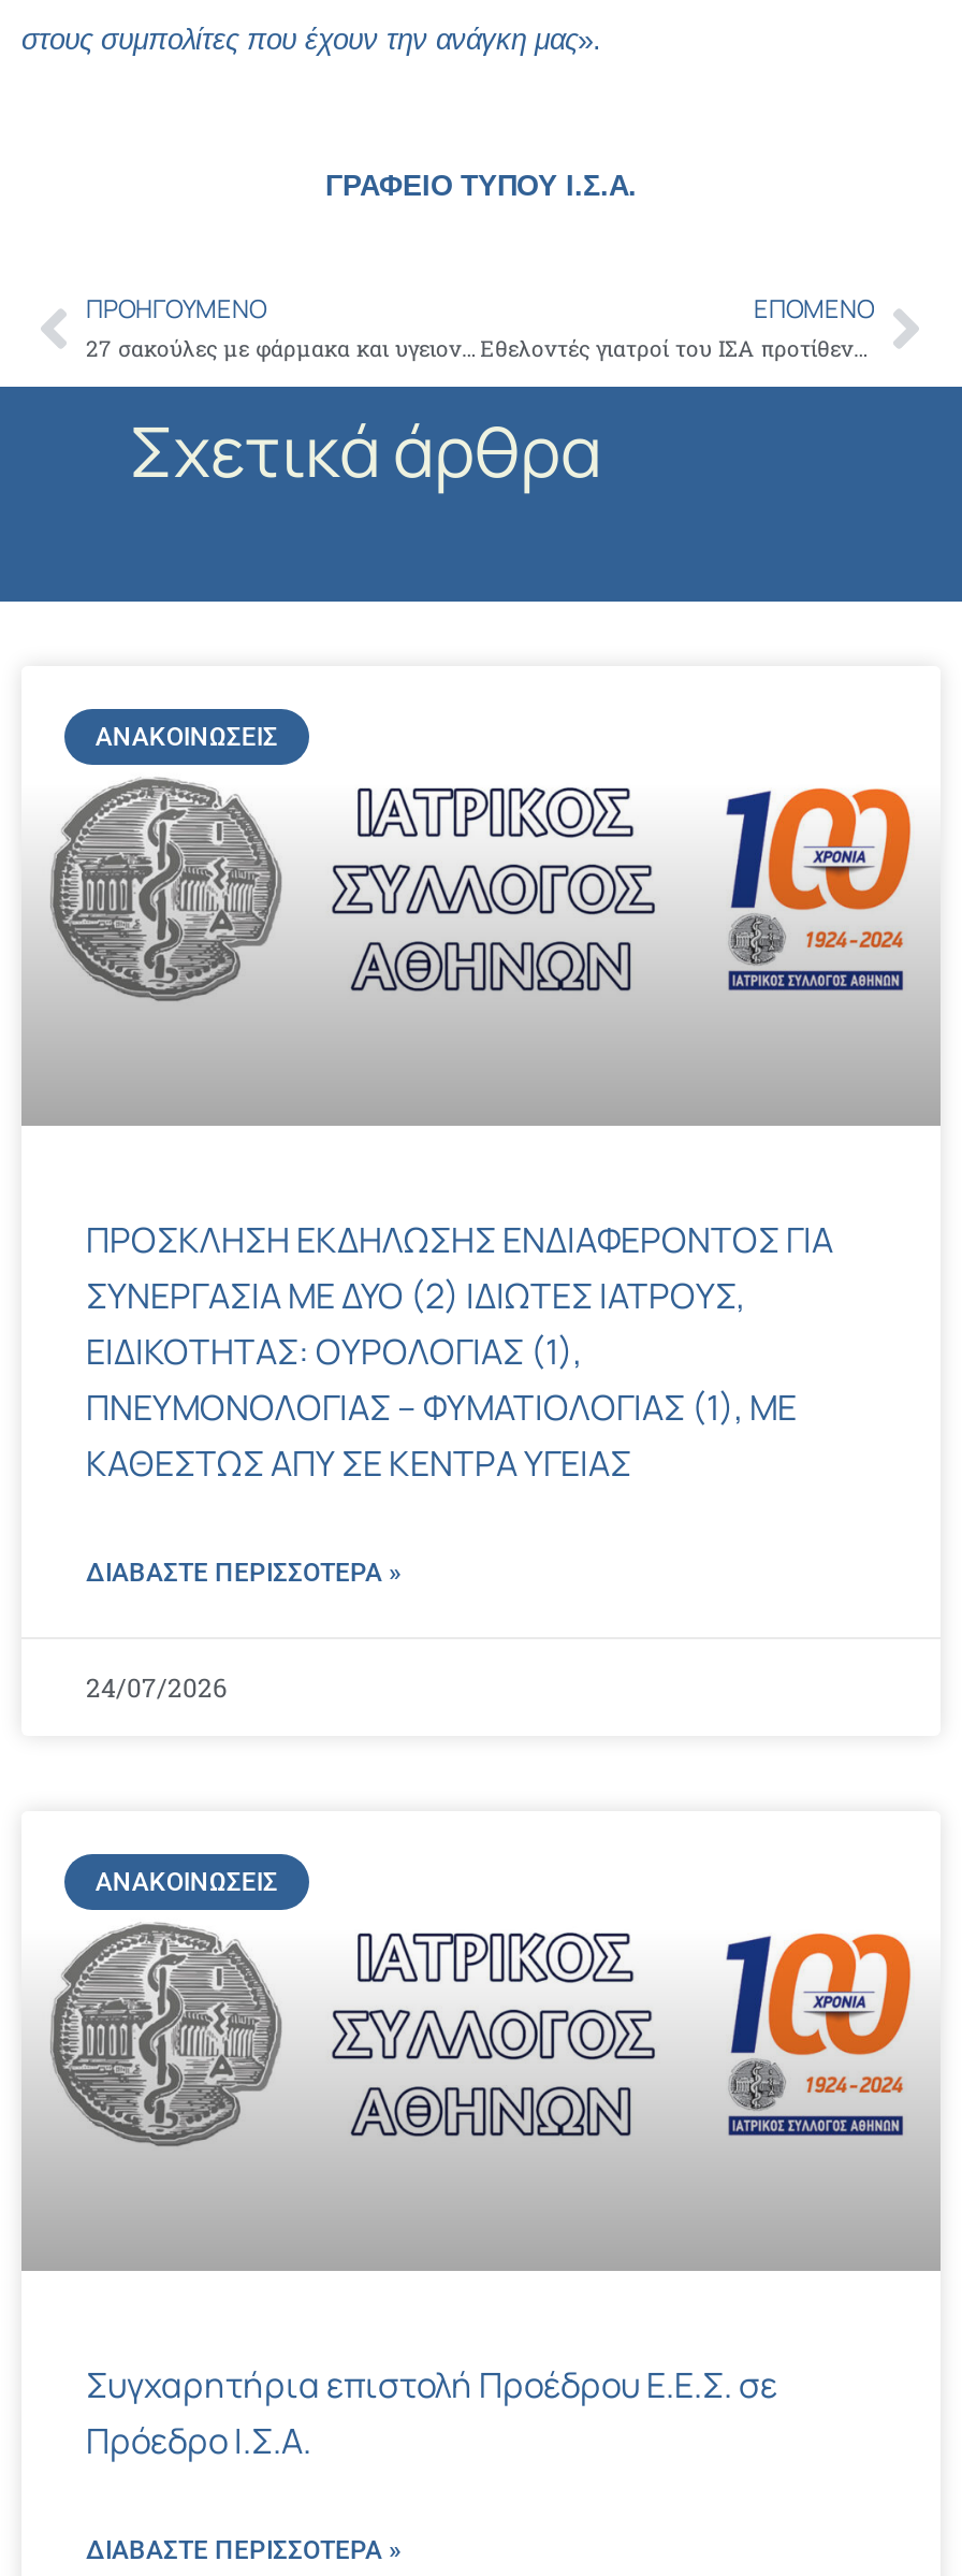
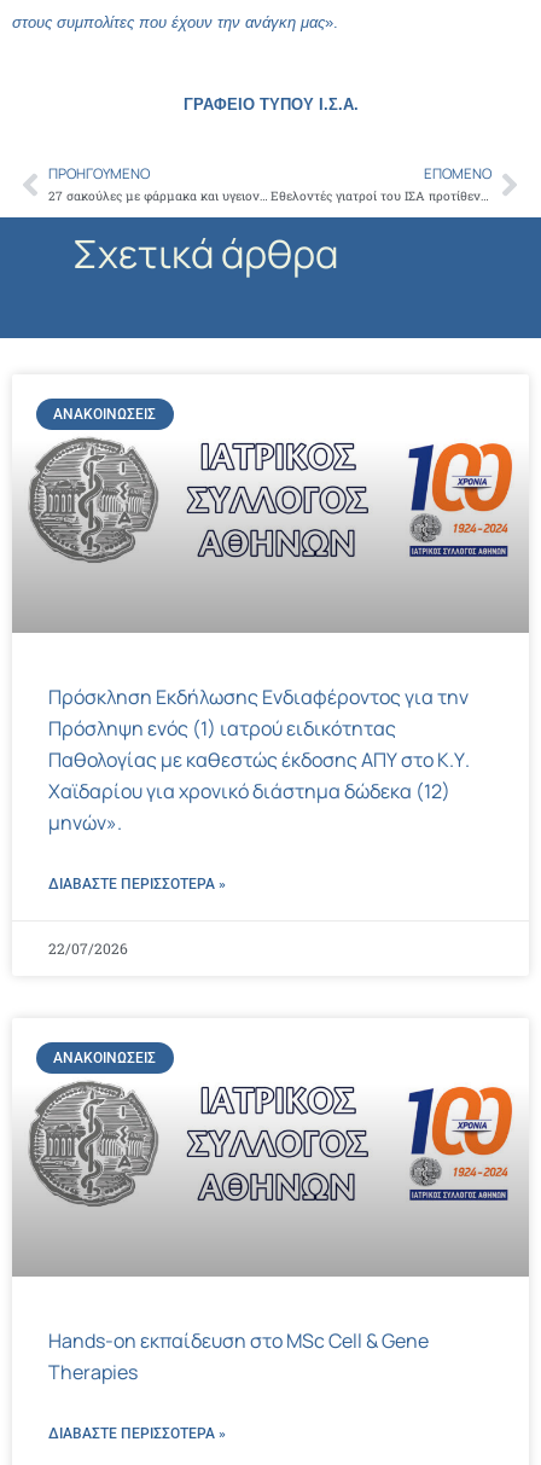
[86,1216,833,1487] ΠΡΟΣΚΛΗΣΗ ΕΚΔΗΛΩΣΗΣ ΕΝΔΙΑΦΕΡΟΝΤΟΣ ΓΙΑ | ΣΥΝΕΡΓΑΣΙΑ ΜΕ ΔΥΟ (2) ΙΔΙΩΤΕΣ ΙΑΤΡΟΥΣ, | ΕΙΔΙΚΟΤΗΤΑΣ: ΟΥΡΟΛΟΓΙΑΣ (1), | ΠΝΕΥΜΟΝΟΛΟΓΙΑΣ – ΦΥΜΑΤΙΟΛΟΓΙΑΣ (1), ΜΕ | ΚΑΘΕΣΤΩΣ ΑΠΥ ΣΕ ΚΕΝΤΡΑ ΥΓΕΙΑΣ -> [48,684,470,836] Πρόσκληση Εκδήλωσης Ενδιαφέροντος για την | Πρόσληψη ενός (1) ιατρού ειδικότητας | Παθολογίας με καθεστώς έκδοσης ΑΠΥ στο Κ.Υ. | Χαϊδαρίου για χρονικό διάστημα δώδεκα (12) | μηνών».
[86,1669,228,1704] 24/07/2026 -> [48,938,128,958] 22/07/2026
[86,2361,777,2464] Συγχαρητήρια επιστολή Προέδρου Ε.Ε.Σ. σε | Πρόεδρο Ι.Σ.Α. -> [48,1327,429,1385] Hands-on εκπαίδευση στο MSc Cell & Gene | Therapies

